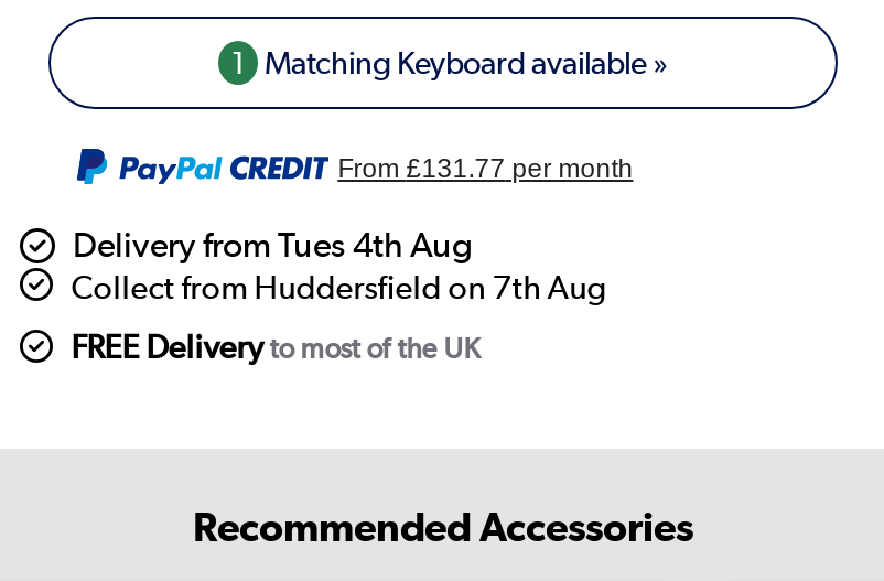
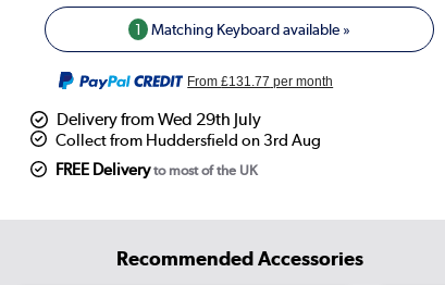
[73,224,472,266] Delivery from Tues 4th Aug -> [57,109,261,129] Delivery from Wed 29th July
[71,268,607,308] Collect from Huddersfield on 7th Aug -> [56,131,321,150] Collect from Huddersfield on 3rd Aug

